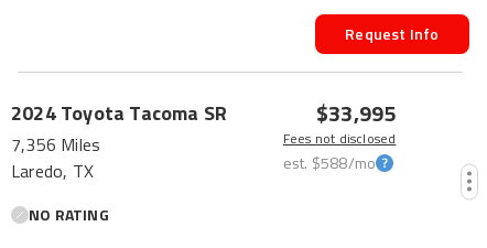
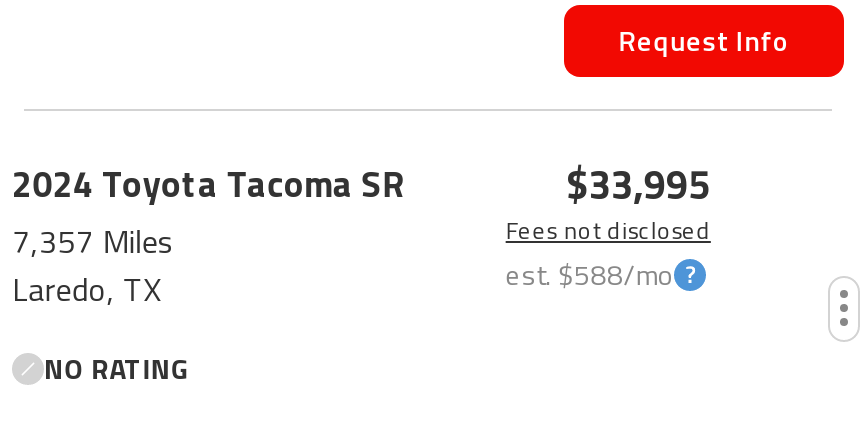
[11,131,100,158] 7,356 Miles -> [12,217,174,265] 7,357 Miles

